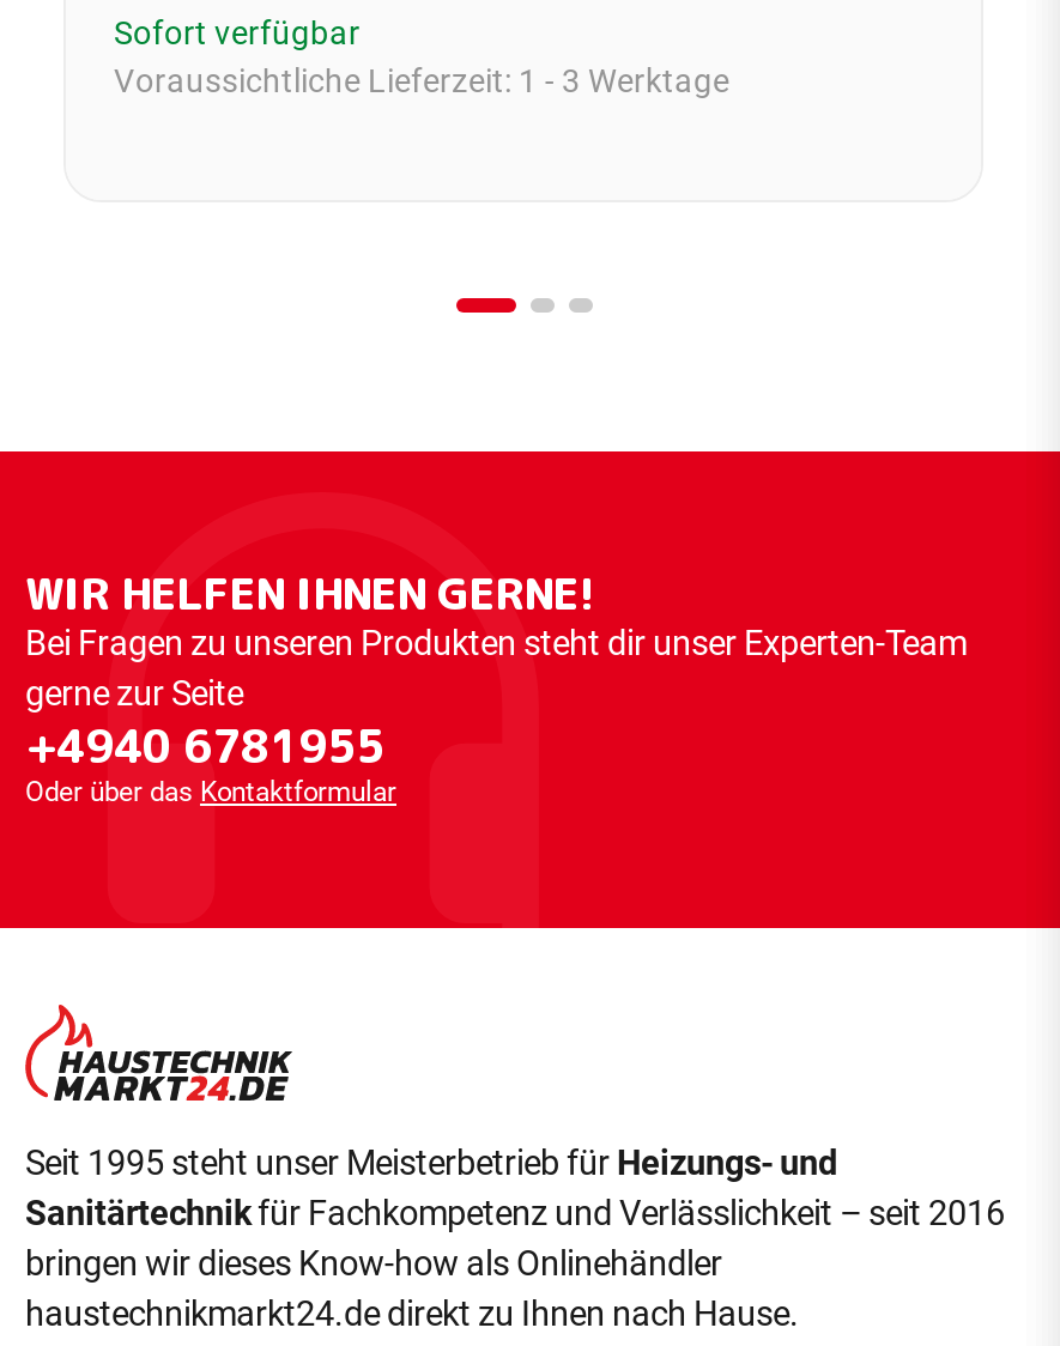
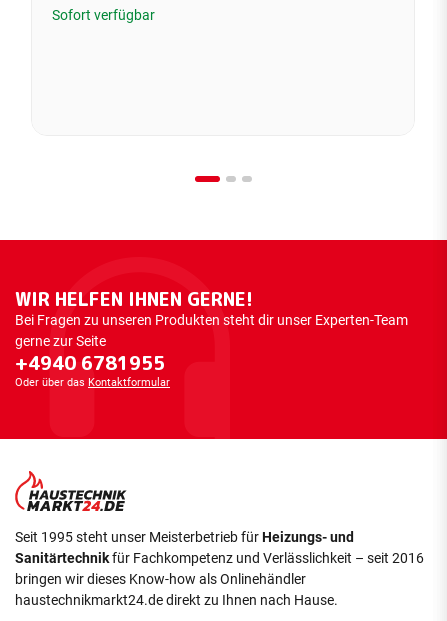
[114,61,729,99] Voraussichtliche Lieferzeit: 1 - 3 Werktage -> none

